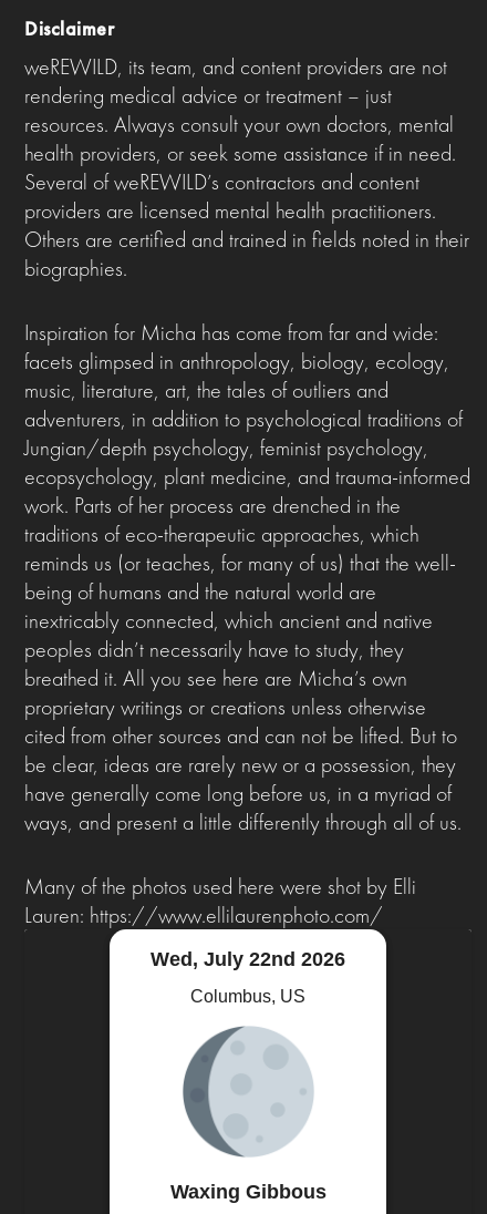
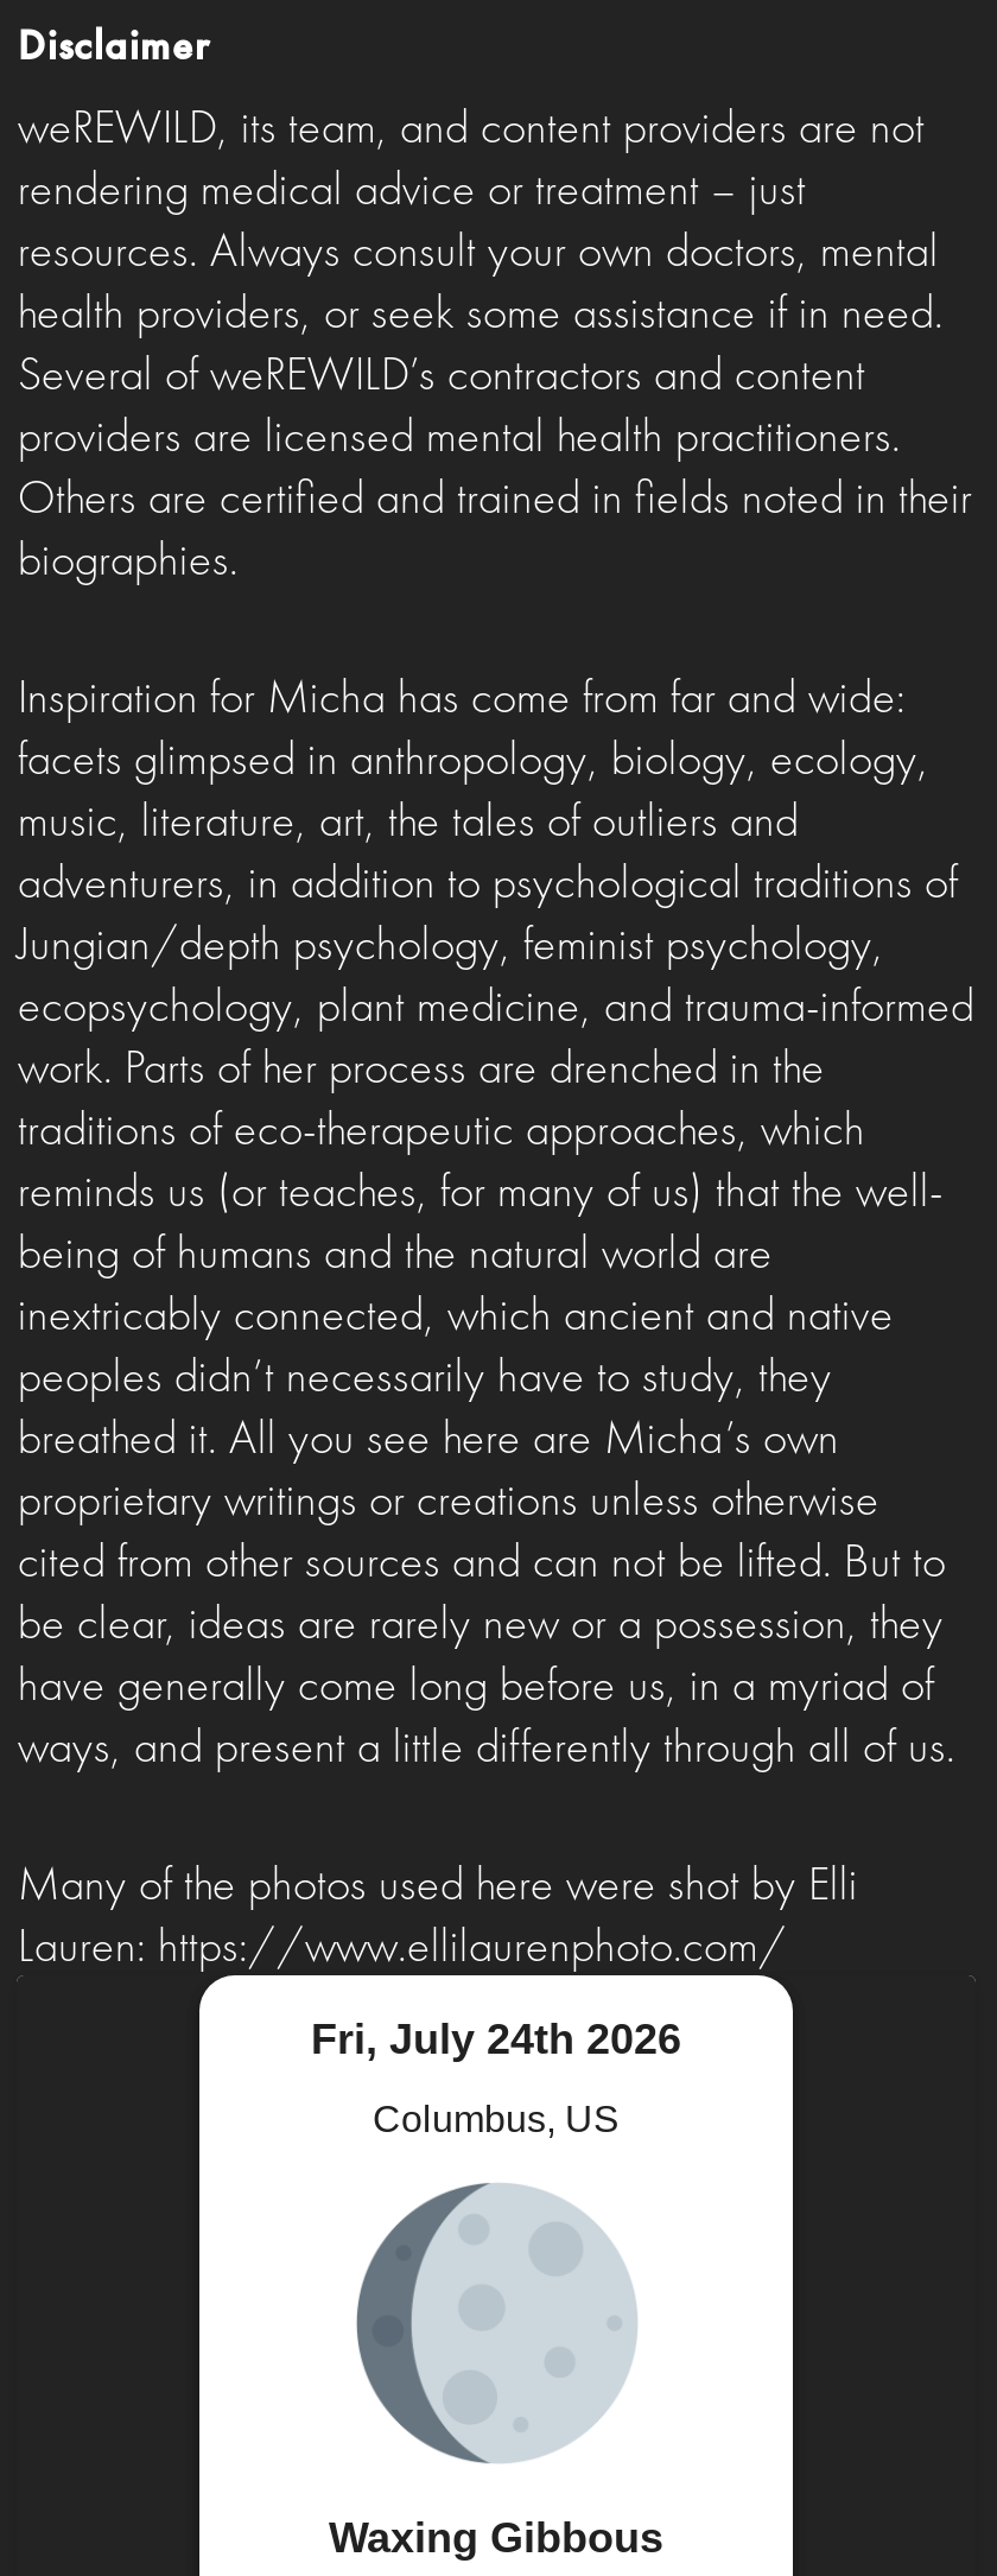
[151,948,345,970] Wed, July 22nd 2026 -> [311,2015,681,2063] Fri, July 24th 2026

